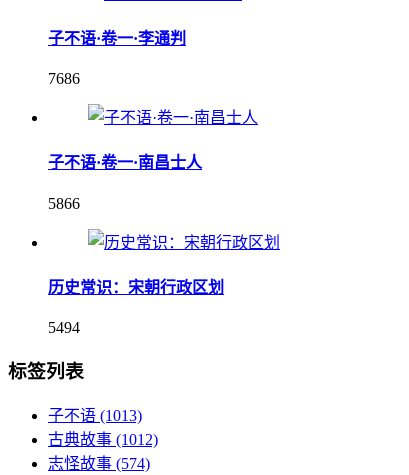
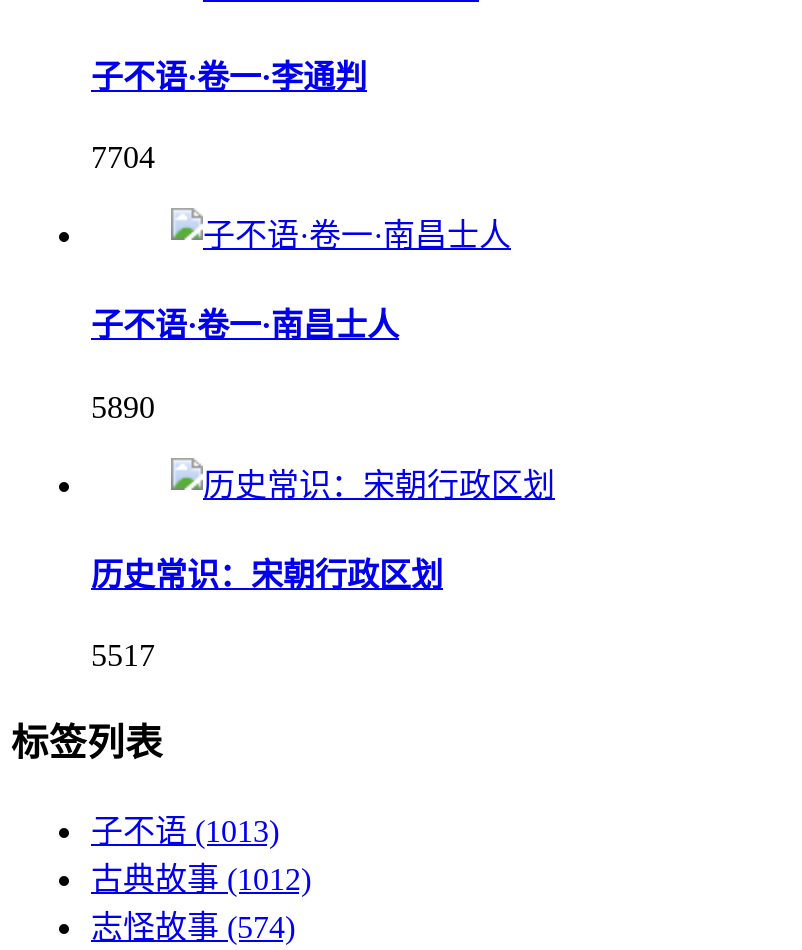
[48,70,80,87] 7686 -> [91,140,155,174] 7704
[48,195,80,212] 5866 -> [91,389,155,423] 5890
[48,319,80,336] 5494 -> [91,638,155,672] 5517

